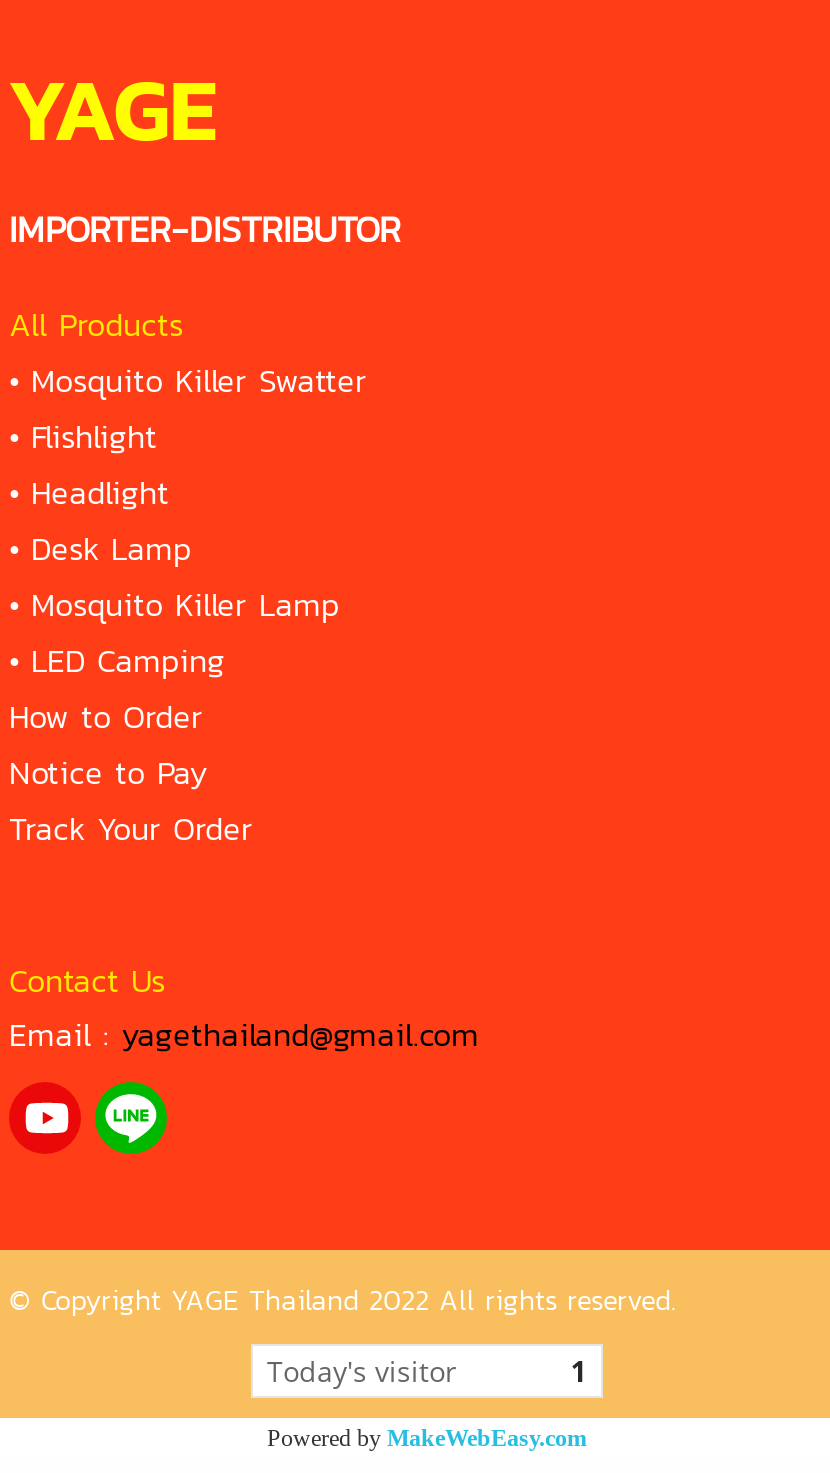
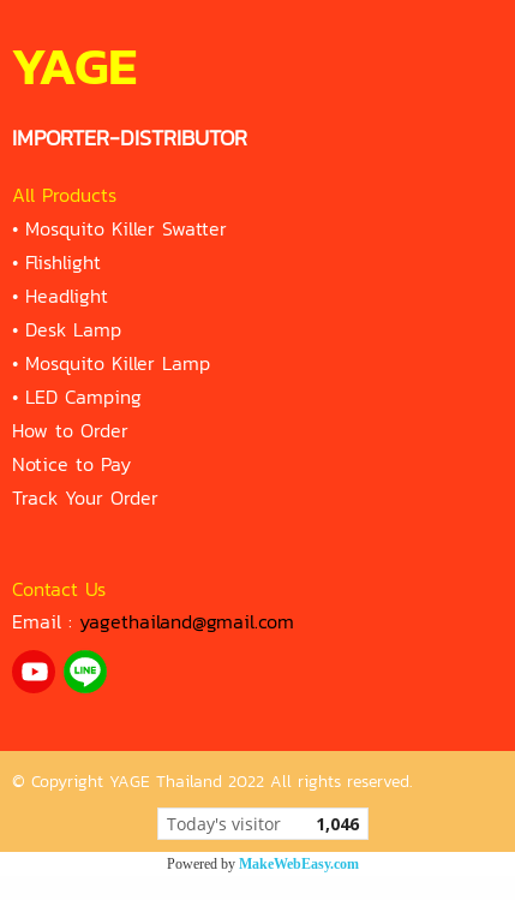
[571,1351,587,1389] 1 -> [316,812,359,835] 1,046

